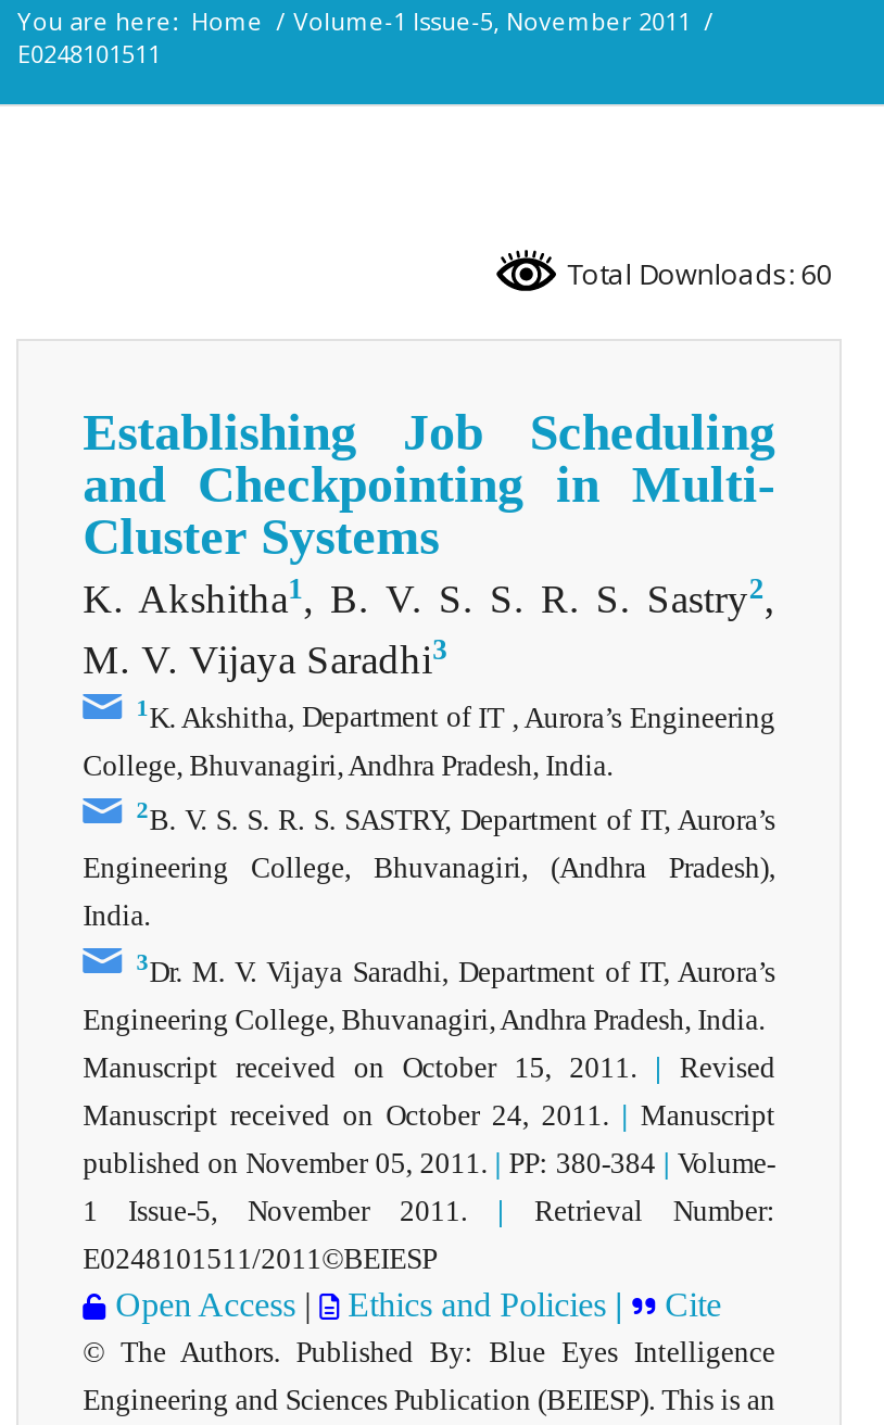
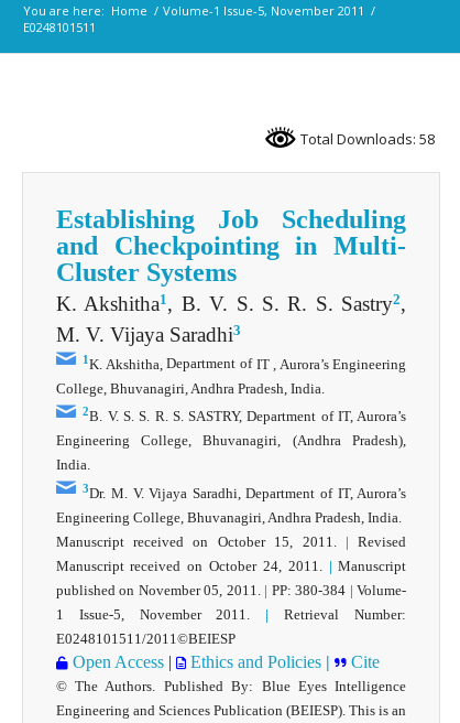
[560,254,832,293] Total Downloads: 60 -> [298,129,435,149] Total Downloads: 58

